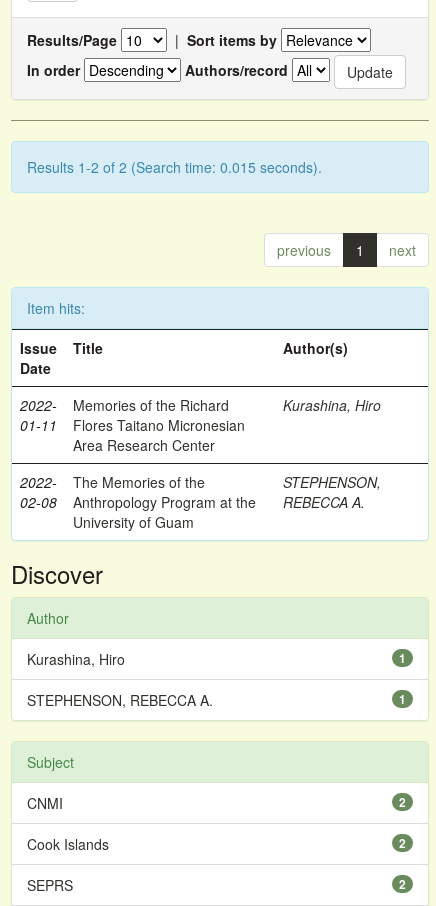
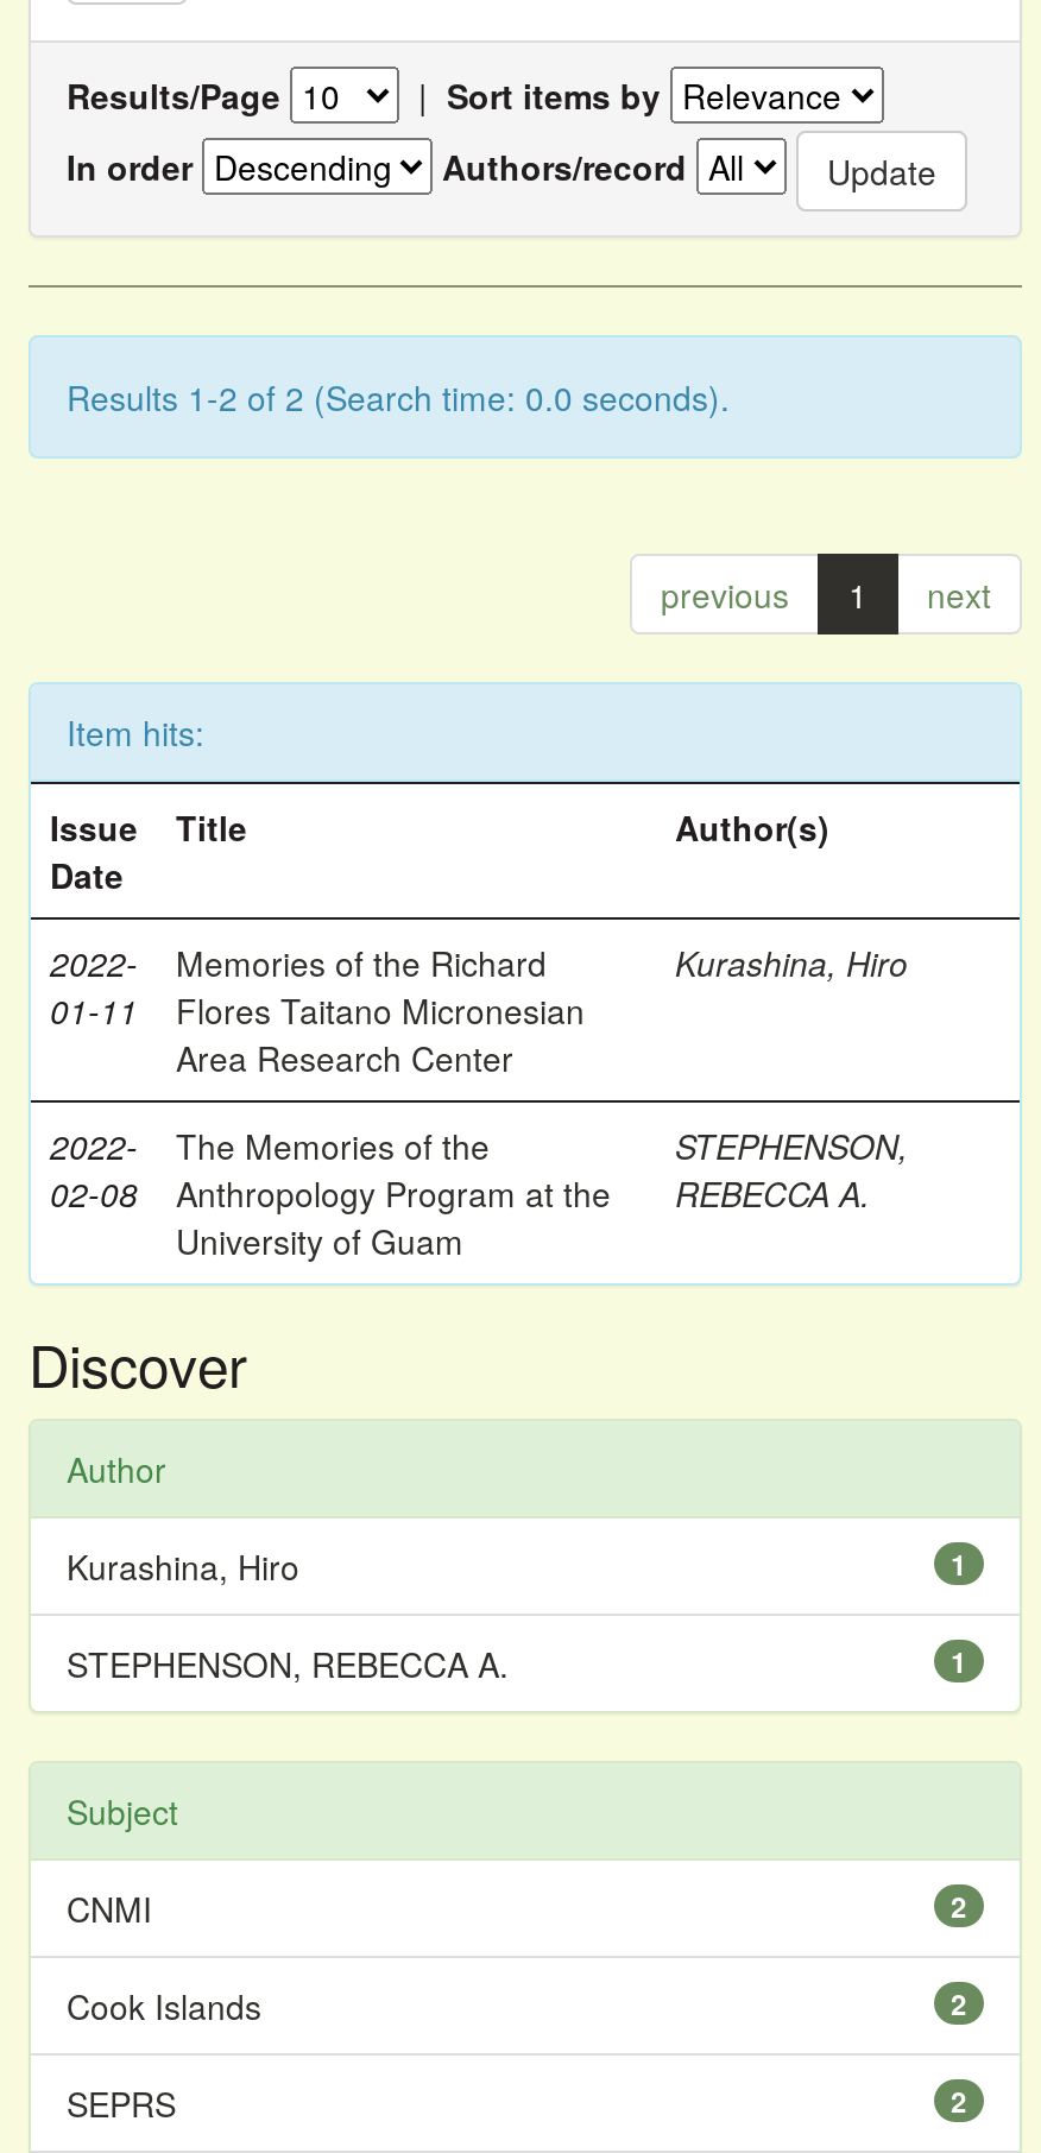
[27,157,322,177] Results 1-2 of 2 (Search time: 0.015 seconds). -> [67,373,730,421] Results 1-2 of 2 (Search time: 0.0 seconds).

